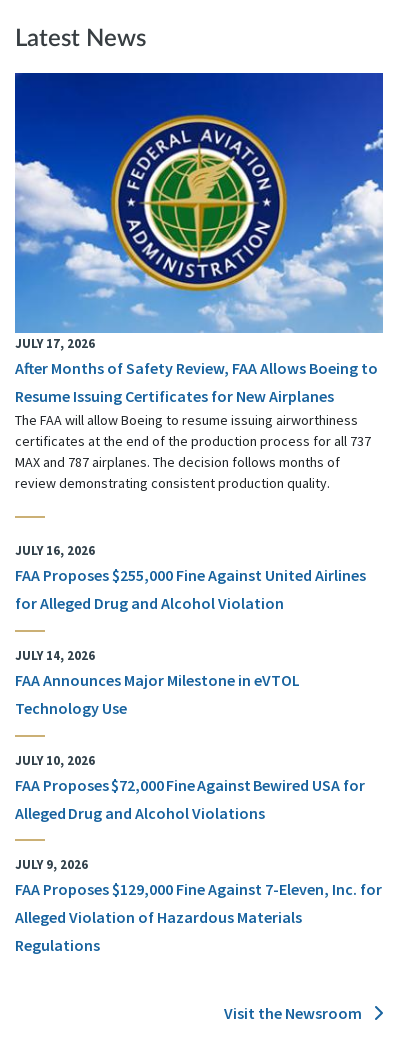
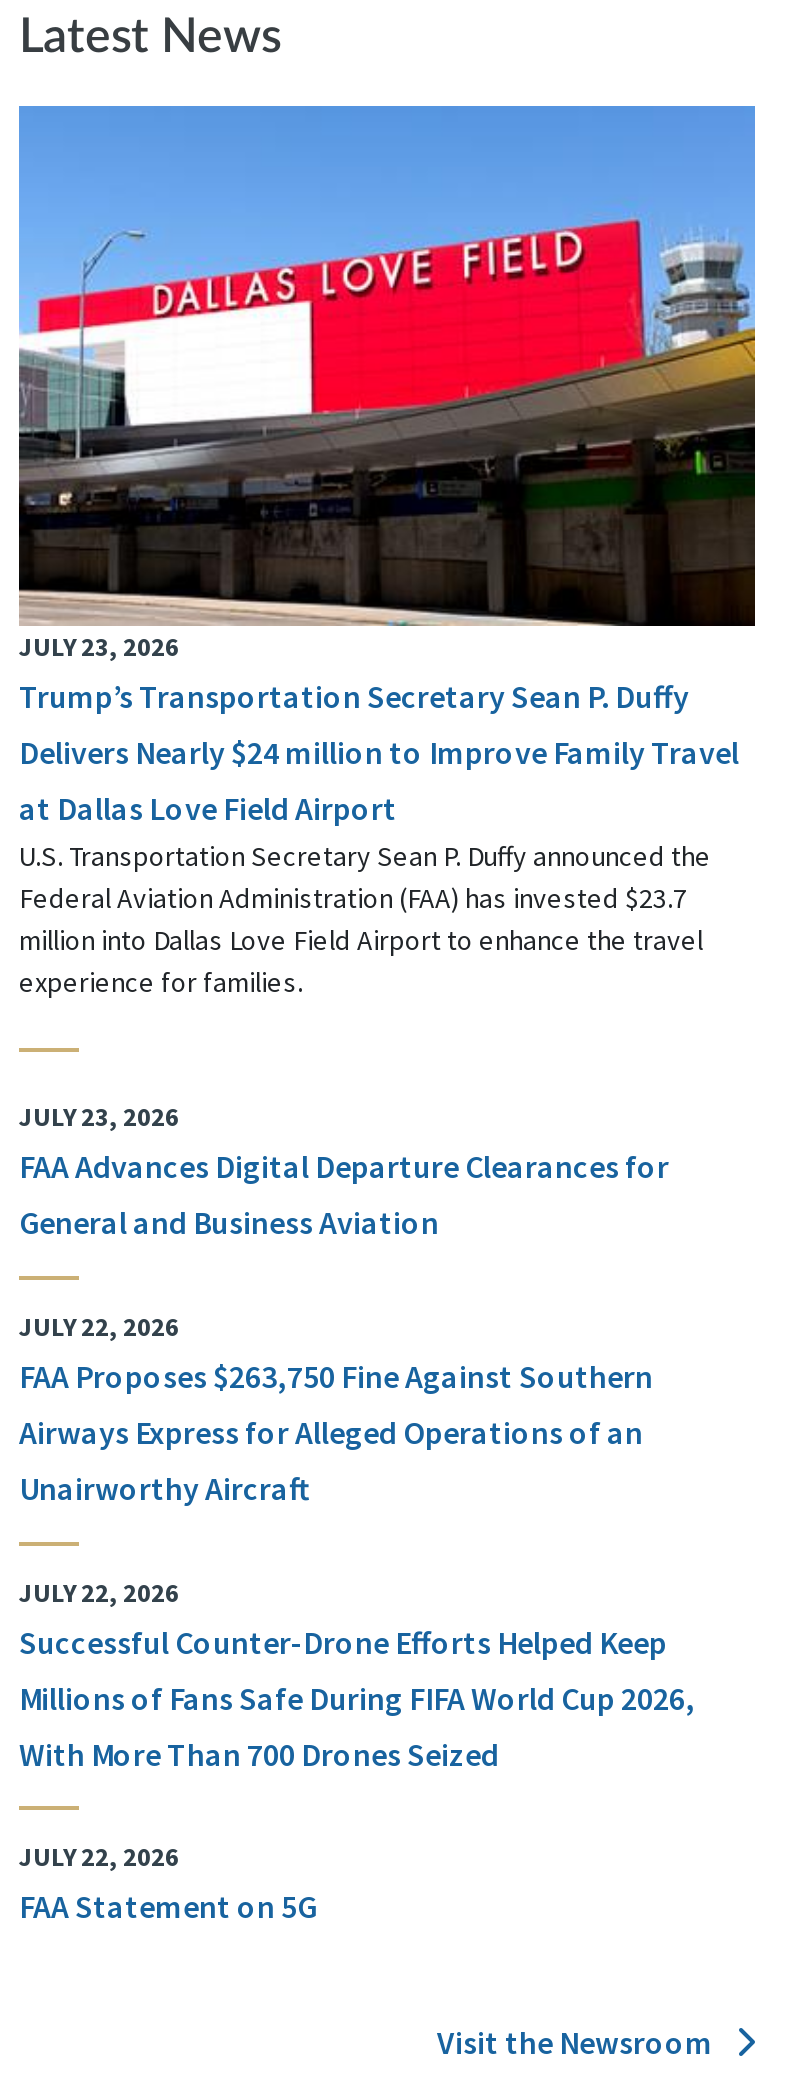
[14,72,384,492] [image] | JULY 17, 2026 | After Months of Safety Review, FAA Allows Boeing to | Resume Issuing Certificates for New Airplanes | The FAA will allow Boeing to resume issuing airworthiness | certificates at the end of the production process for all 737 | MAX and 787 airplanes. The decision follows months of | review demonstrating consistent production quality. -> [17,104,757,999] [image] | JULY 23, 2026 | Trump’s Transportation Secretary Sean P. Duffy | Delivers Nearly $24 million to Improve Family Travel | at Dallas Love Field Airport | U.S. Transportation Secretary Sean P. Duffy announced the | Federal Aviation Administration (FAA) has invested $23.7 | million into Dallas Love Field Airport to enhance the travel | experience for families.
[15,542,366,613] JULY 16, 2026 | FAA Proposes $255,000 Fine Against United Airlines | for Alleged Drug and Alcohol Violation -> [19,1101,669,1243] JULY 23, 2026 | FAA Advances Digital Departure Clearances for | General and Business Aviation
[15,647,300,718] JULY 14, 2026 | FAA Announces Major Milestone in eVTOL | Technology Use -> [19,1310,653,1508] JULY 22, 2026 | FAA Proposes $263,750 Fine Against Southern | Airways Express for Alleged Operations of an | Unairworthy Aircraft
[15,752,365,823] JULY 10, 2026 | FAA Proposes $72,000 Fine Against Bewired USA for | Alleged Drug and Alcohol Violations -> [19,1575,695,1773] JULY 22, 2026 | Successful Counter-Drone Efforts Helped Keep | Millions of Fans Safe During FIFA World Cup 2026, | With More Than 700 Drones Seized
[15,856,382,955] JULY 9, 2026 | FAA Proposes $129,000 Fine Against 7-Eleven, Inc. for | Alleged Violation of Hazardous Materials | Regulations -> [19,1840,317,1926] JULY 22, 2026 | FAA Statement on 5G

